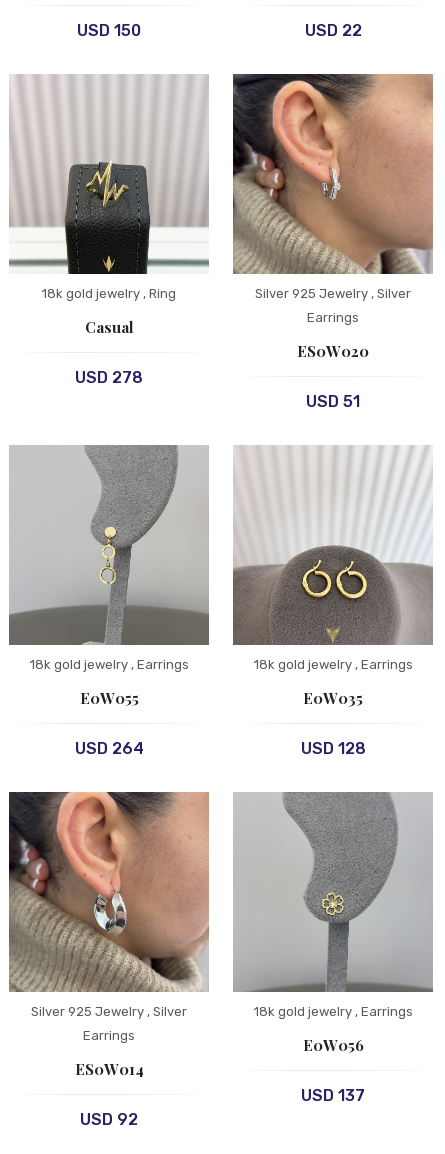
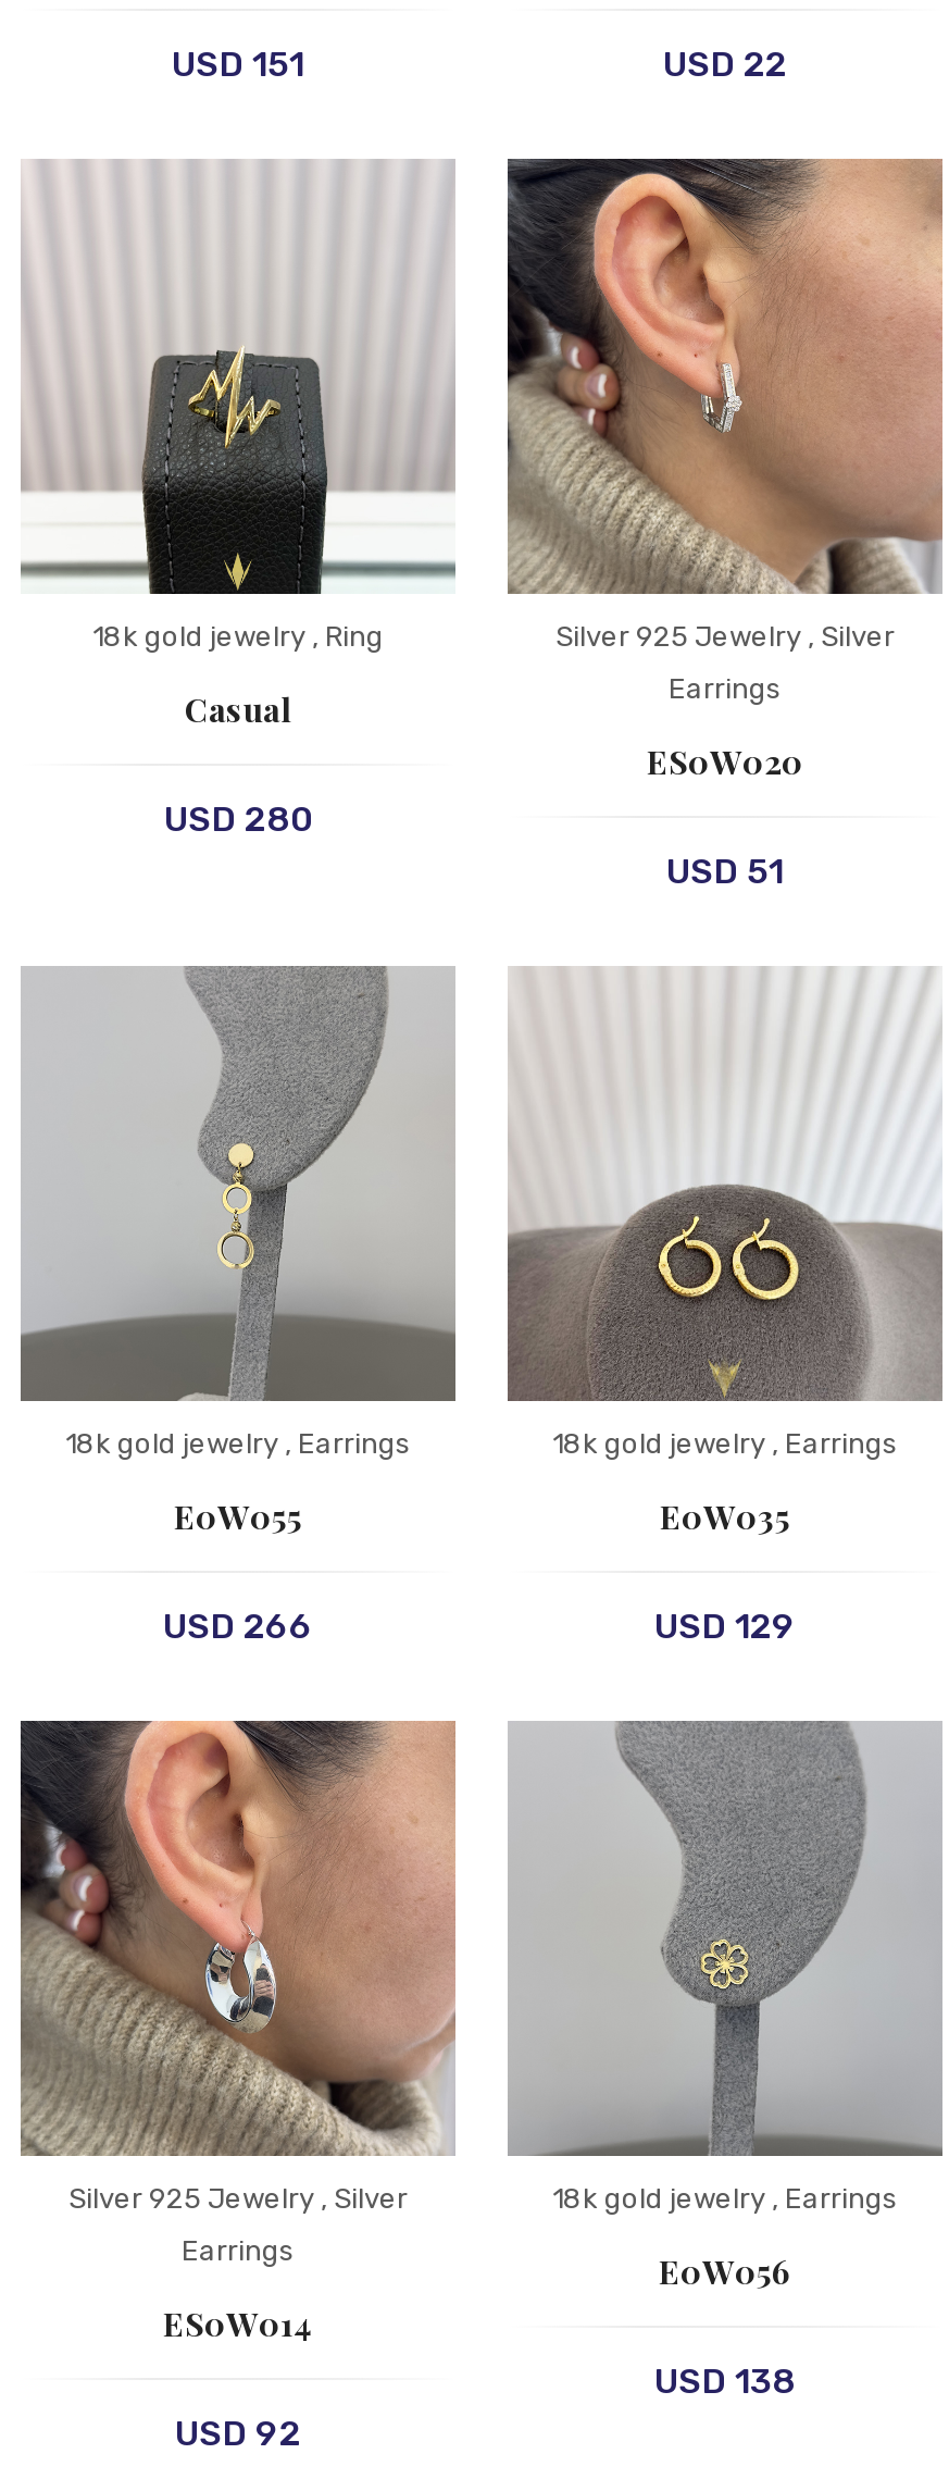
[77,21,141,40] USD 150 -> [172,44,304,85] USD 151
[75,368,143,387] USD 278 -> [164,799,312,840] USD 280
[74,739,143,758] USD 264 -> [163,1606,313,1647] USD 266
[300,739,365,758] USD 128 -> [654,1606,796,1647] USD 129
[301,1086,365,1105] USD 137 -> [654,2361,796,2402] USD 138

